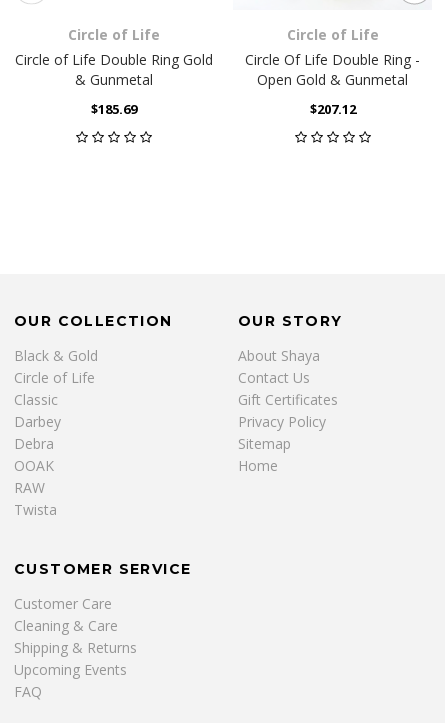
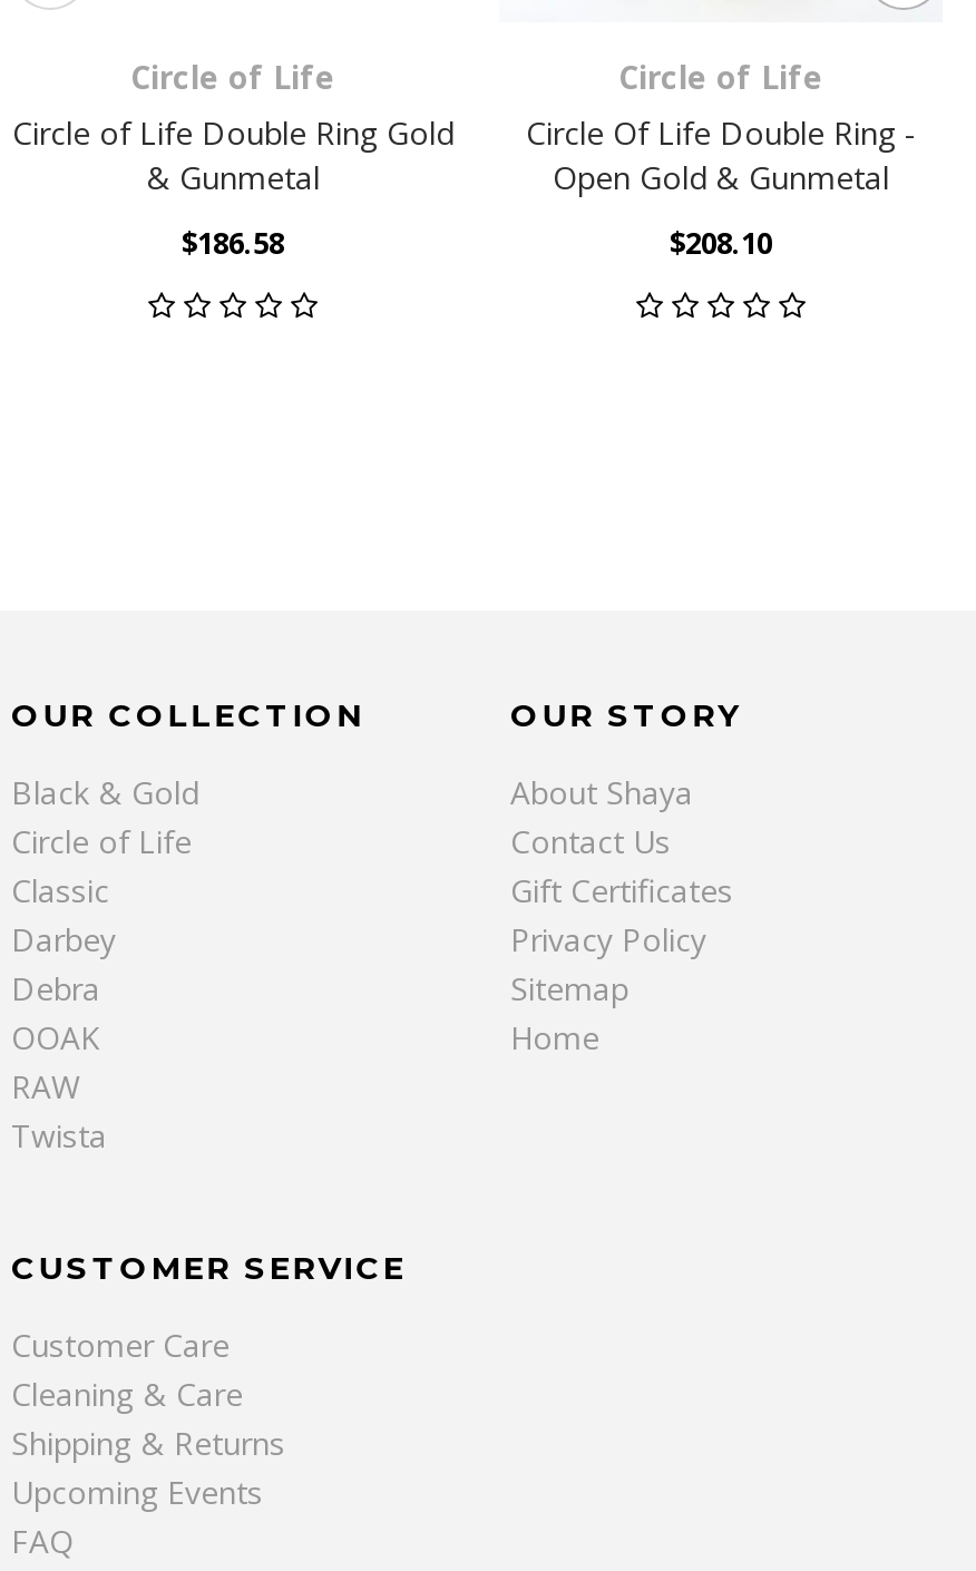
[90,100,136,118] $185.69 -> [182,222,284,263] $186.58
[309,100,355,118] $207.12 -> [670,222,772,263] $208.10

